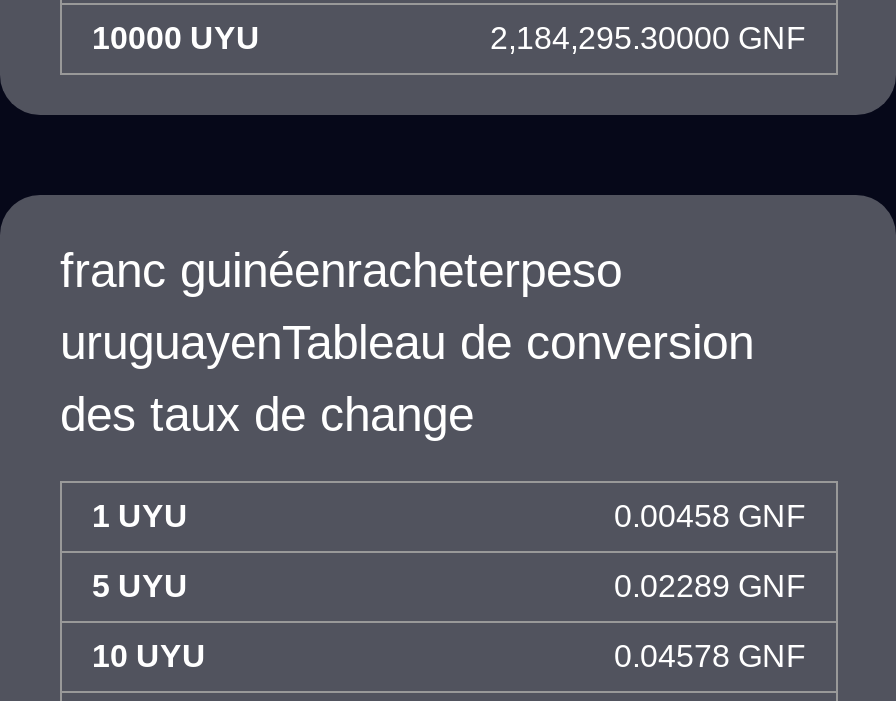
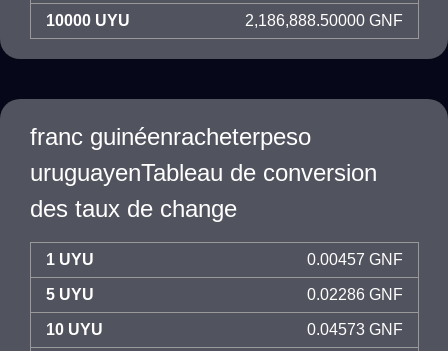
[490,21,806,55] 2,184,295.30000 GNF -> [245,12,403,29] 2,186,888.50000 GNF
[614,499,806,533] 0.00458 GNF -> [307,251,403,268] 0.00457 GNF
[614,569,806,603] 0.02289 GNF -> [307,286,403,303] 0.02286 GNF
[614,639,806,673] 0.04578 GNF -> [307,321,403,338] 0.04573 GNF

